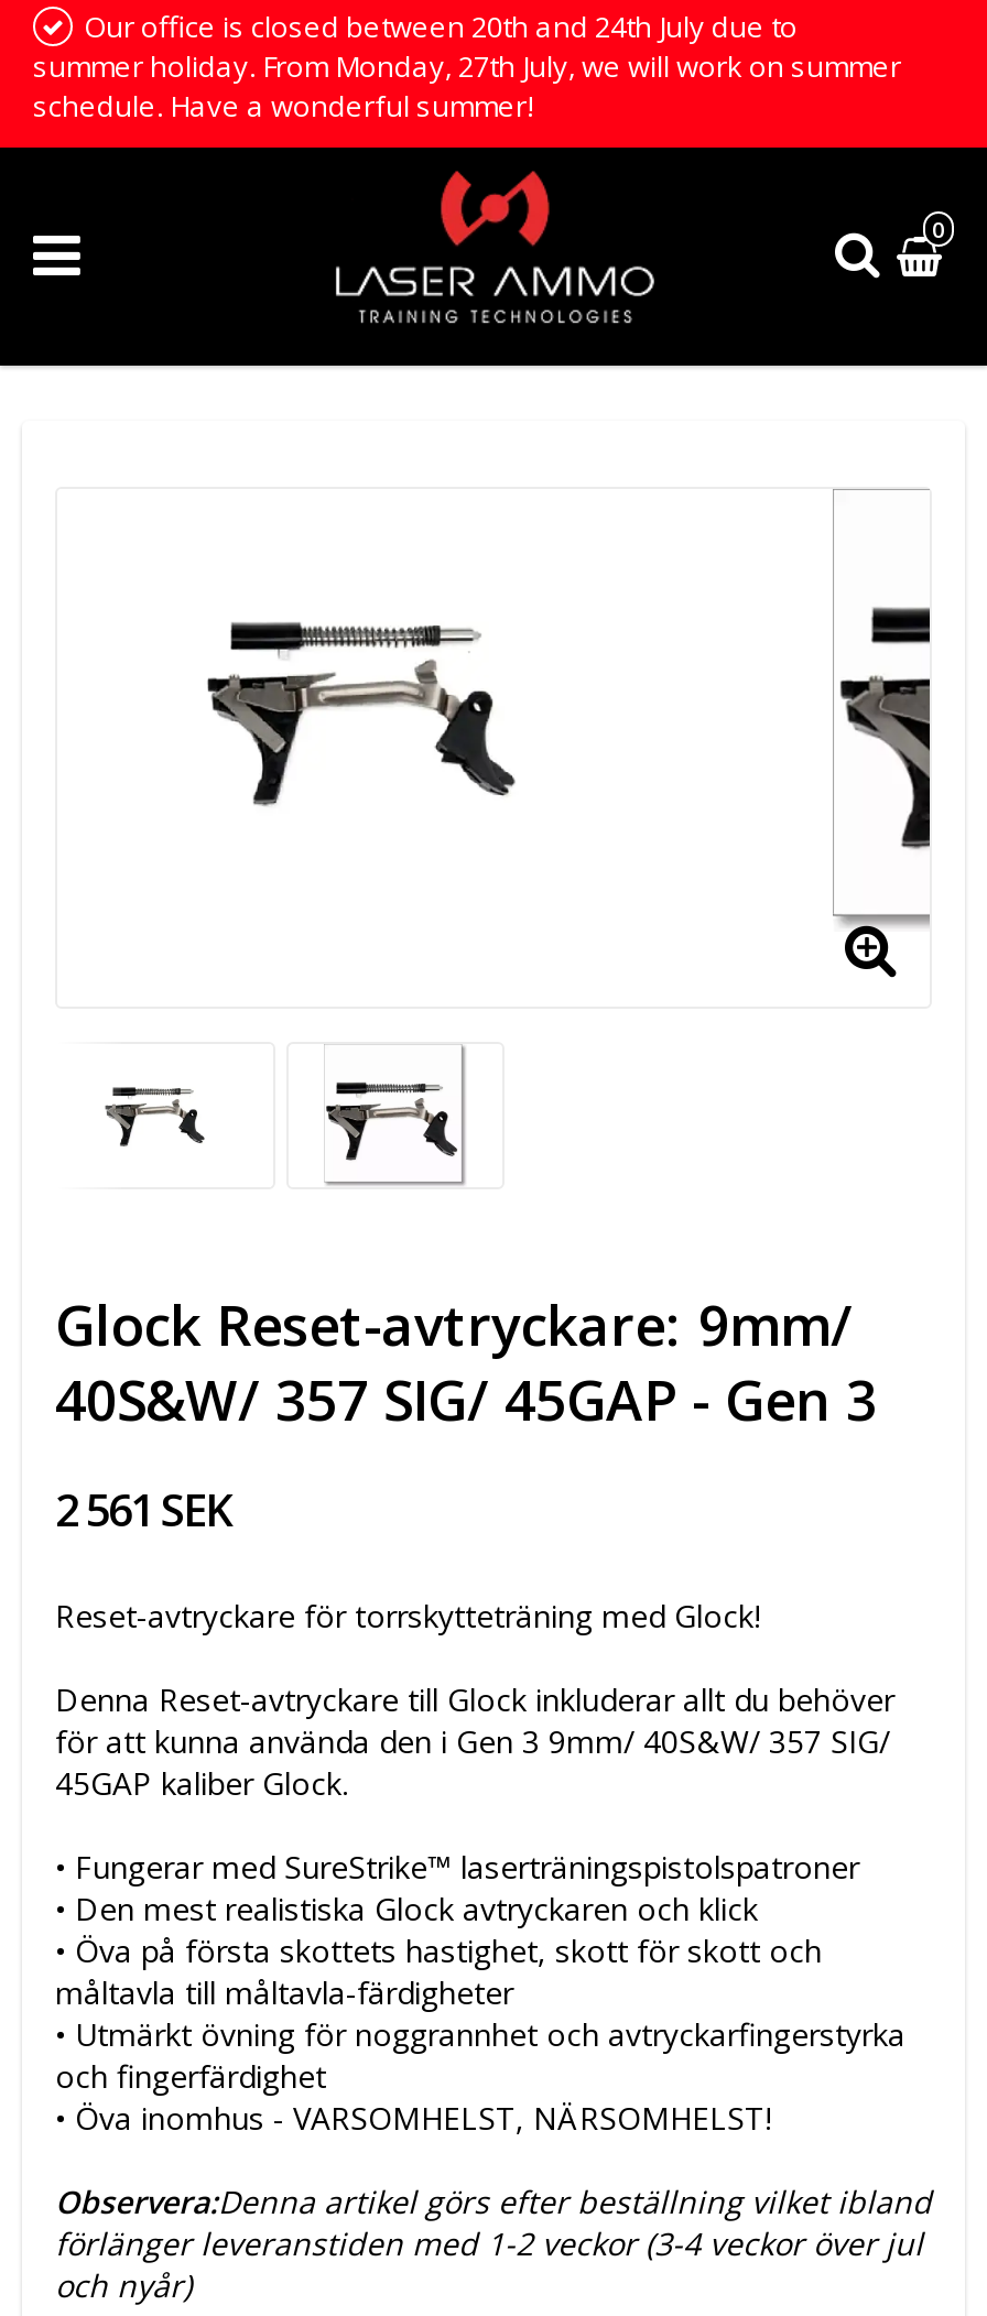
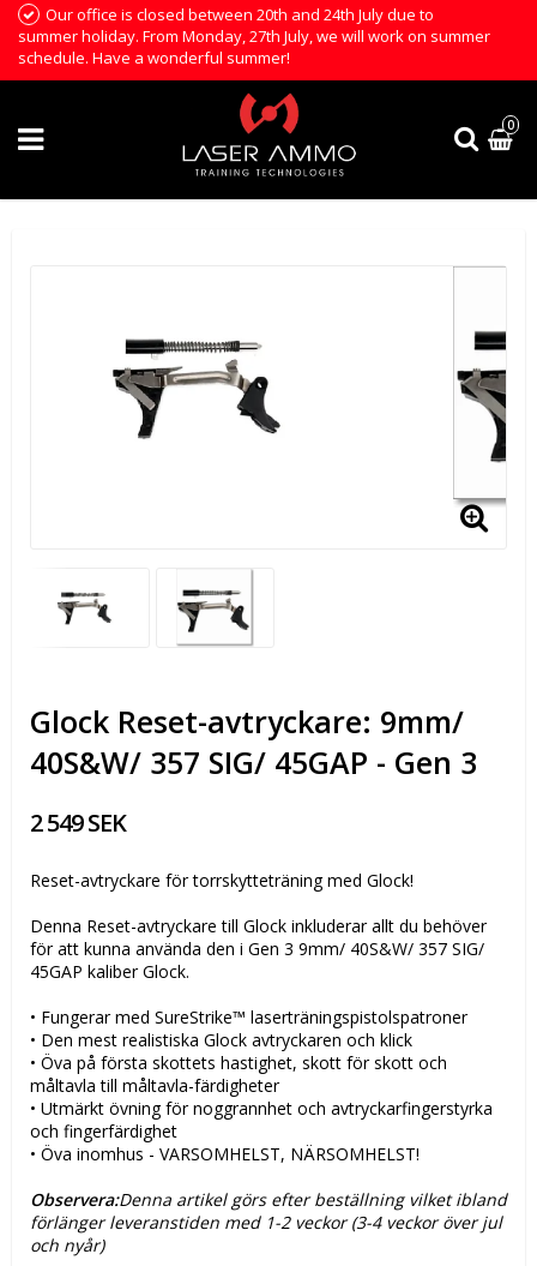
[55,1480,231,1540] 2 561 SEK -> [30,806,126,839] 2 549 SEK

